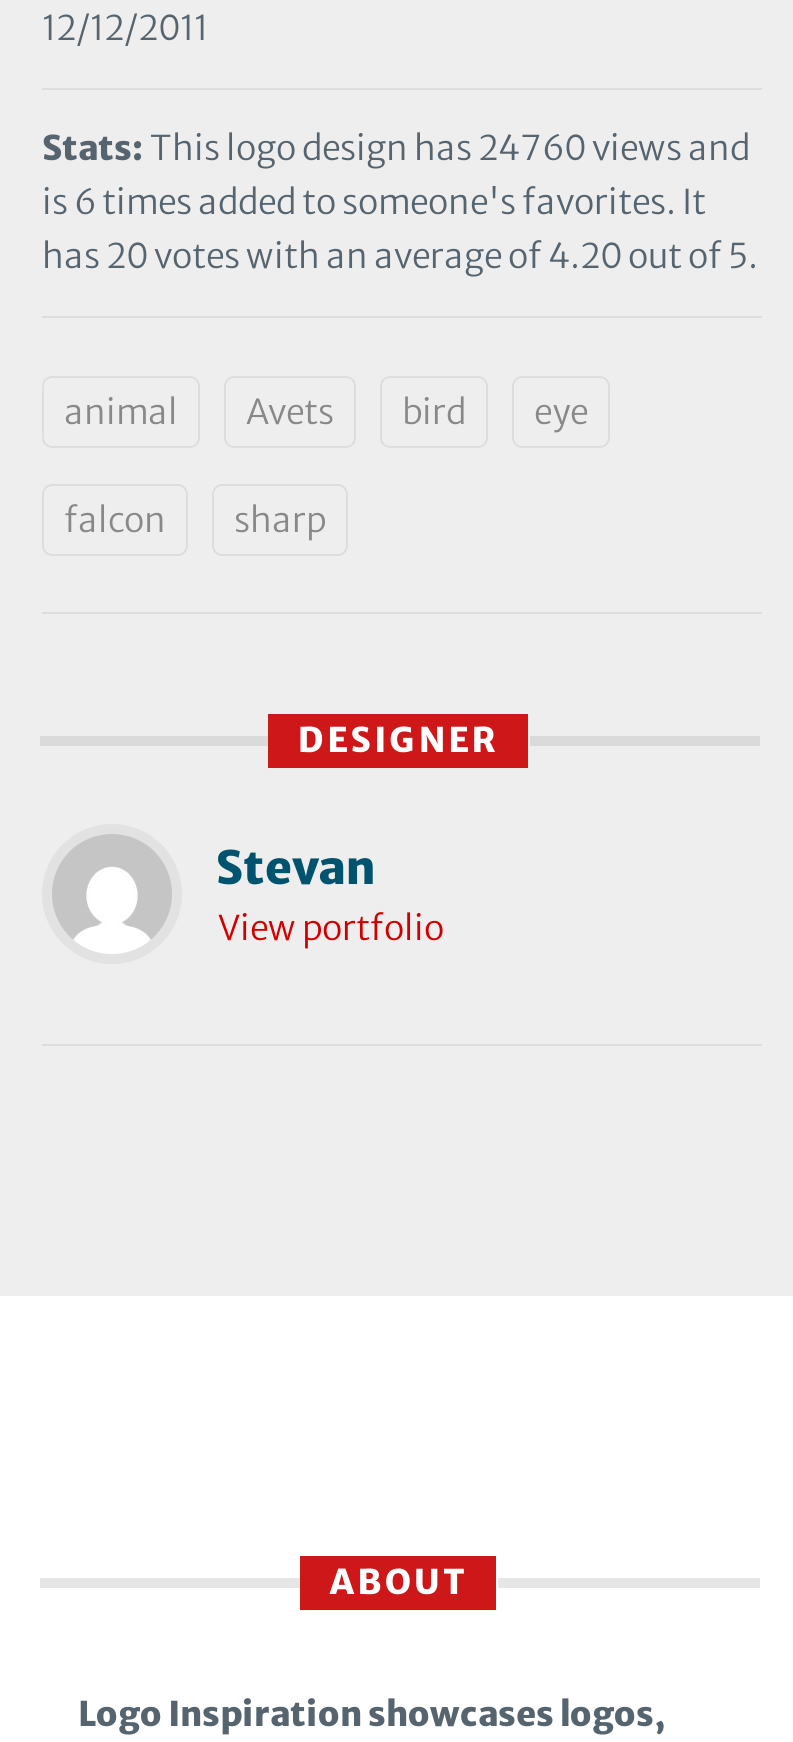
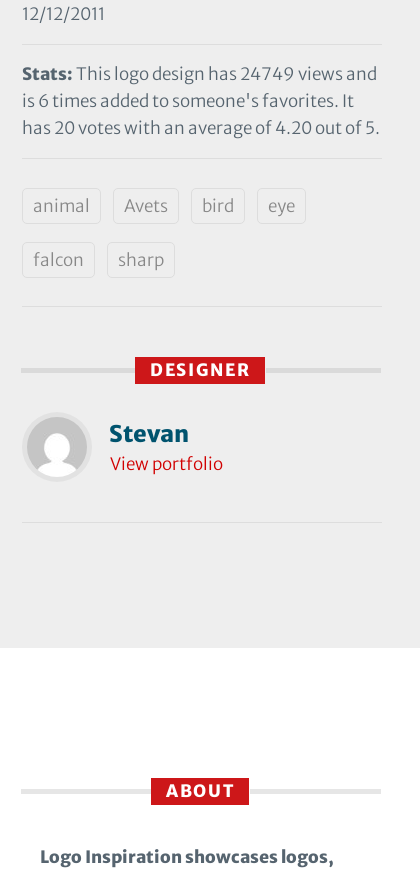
[42,126,750,170] Stats: This logo design has 24760 views and -> [22,63,377,85] Stats: This logo design has 24749 views and

